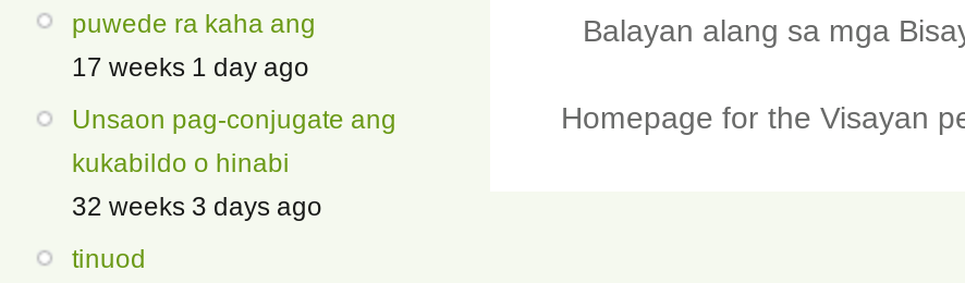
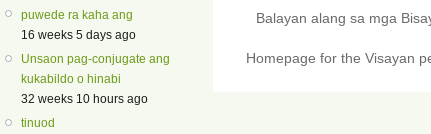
[72,52,309,83] 17 weeks 1 day ago -> [21,28,136,42] 16 weeks 5 days ago
[72,192,322,223] 32 weeks 3 days ago -> [21,92,148,106] 32 weeks 10 hours ago

